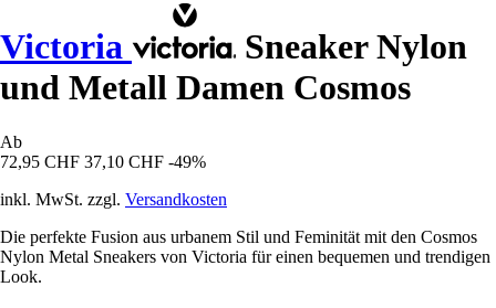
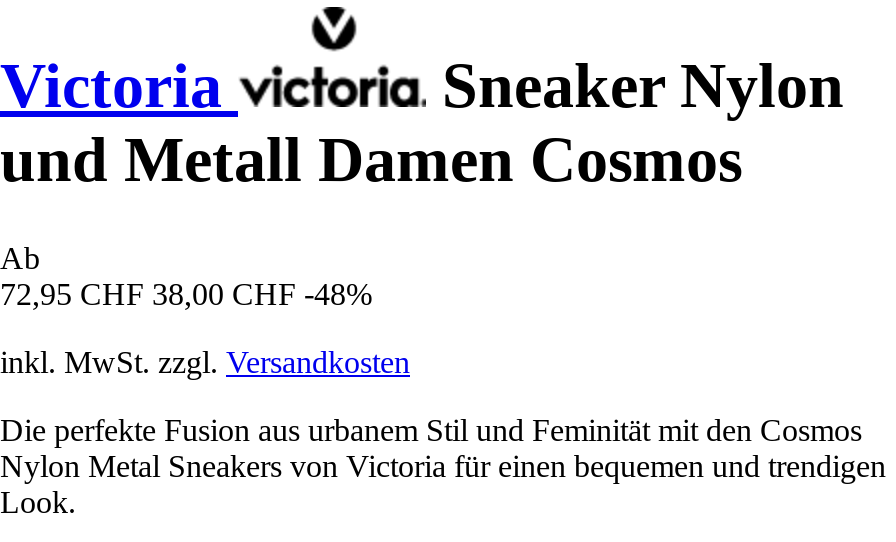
[0,152,206,171] 72,95 CHF 37,10 CHF -49% -> [0,277,372,311] 72,95 CHF 38,00 CHF -48%

